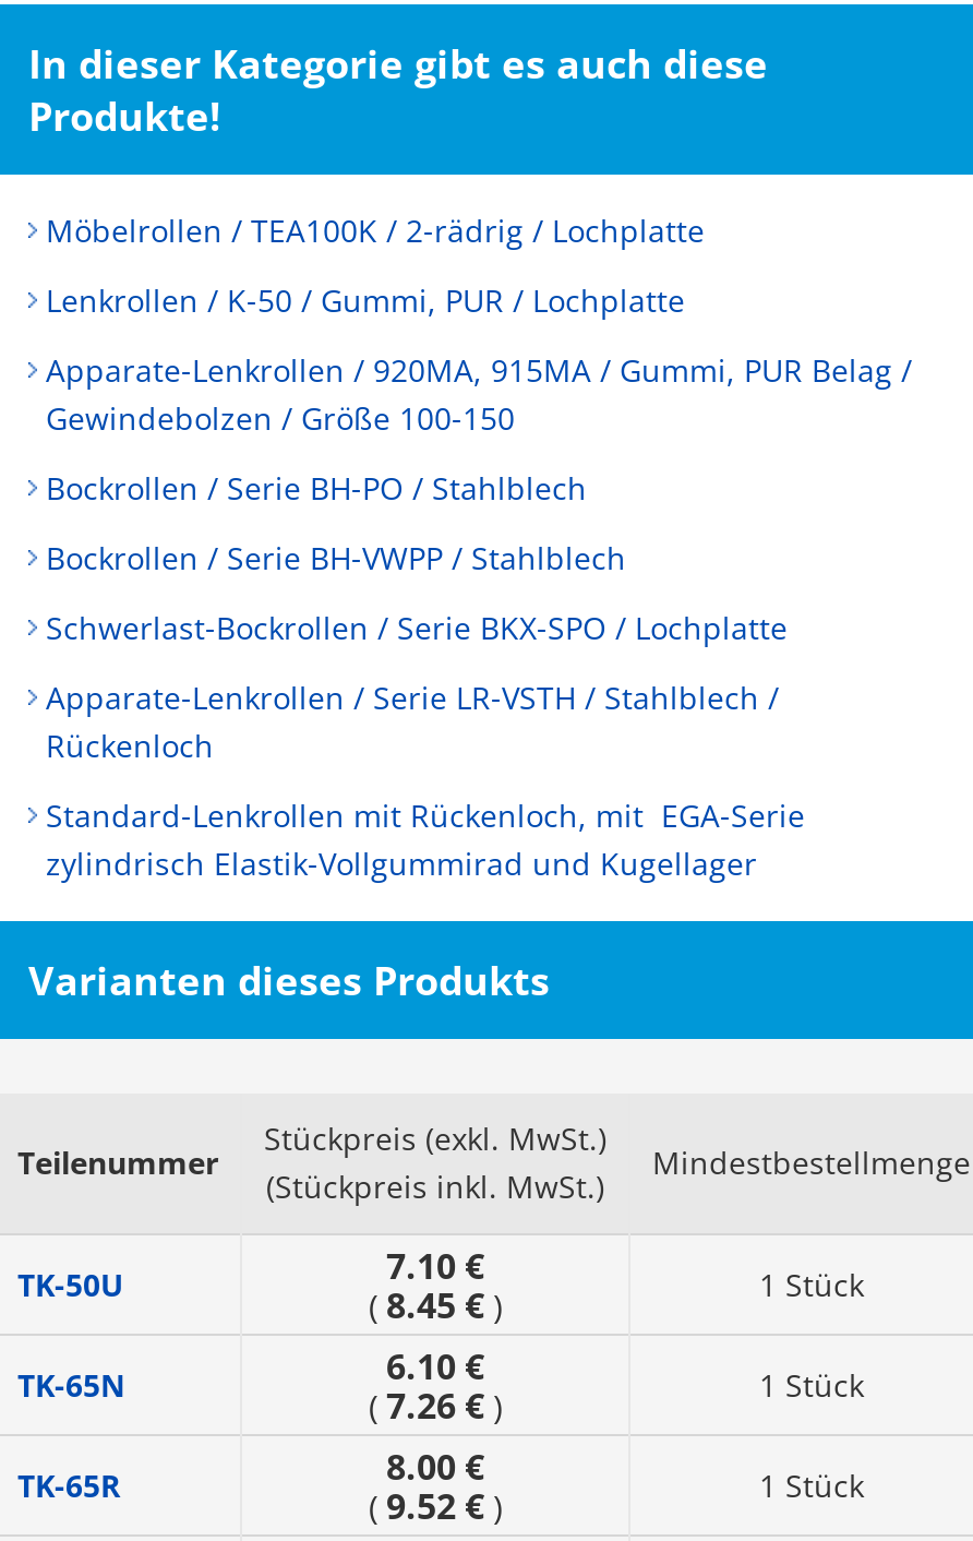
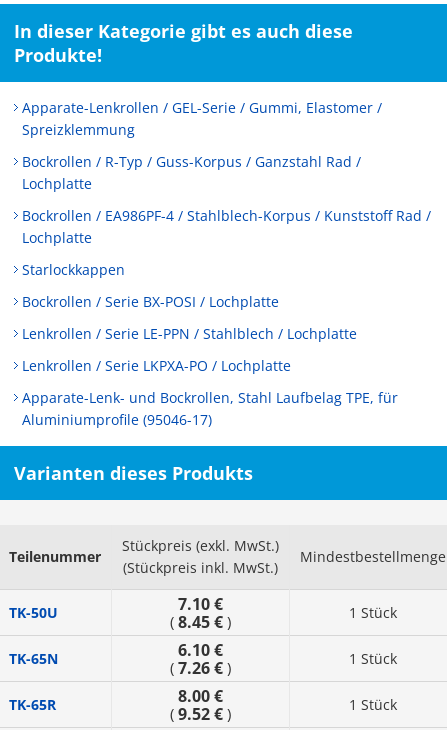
[46,210,705,251] Möbelrollen / TEA100K / 2-rädrig / Lochplatte -> [22,98,382,139] Apparate-Lenkrollen / GEL-Serie / Gummi, Elastomer / | Spreizklemmung
[46,280,685,321] Lenkrollen / K-50 / Gummi, PUR / Lochplatte -> [22,152,361,193] Bockrollen / R-Typ / Guss-Korpus / Ganzstahl Rad / | Lochplatte
[46,349,912,439] Apparate-Lenkrollen / 920MA, 915MA / Gummi, PUR Belag / | Gewindebolzen / Größe 100-150 -> [22,206,431,247] Bockrollen / EA986PF-4 / Stahlblech-Korpus / Kunststoff Rad / | Lochplatte
[46,467,587,509] Bockrollen / Serie BH-PO / Stahlblech -> [22,260,125,279] Starlockkappen
[46,537,626,579] Bockrollen / Serie BH-VWPP / Stahlblech -> [22,292,279,311] Bockrollen / Serie BX-POSI / Lochplatte
[46,607,788,648] Schwerlast-Bockrollen / Serie BKX-SPO / Lochplatte -> [22,324,357,343] Lenkrollen / Serie LE-PPN / Stahlblech / Lochplatte
[46,677,779,766] Apparate-Lenkrollen / Serie LR-VSTH / Stahlblech / | Rückenloch -> [22,356,291,375] Lenkrollen / Serie LKPXA-PO / Lochplatte
[46,795,805,884] Standard-Lenkrollen mit Rückenloch, mit EGA-Serie | zylindrisch Elastik-Vollgummirad und Kugellager -> [22,388,398,429] Apparate-Lenk- und Bockrollen, Stahl Laufbelag TPE, für | Aluminiumprofile (95046-17)

